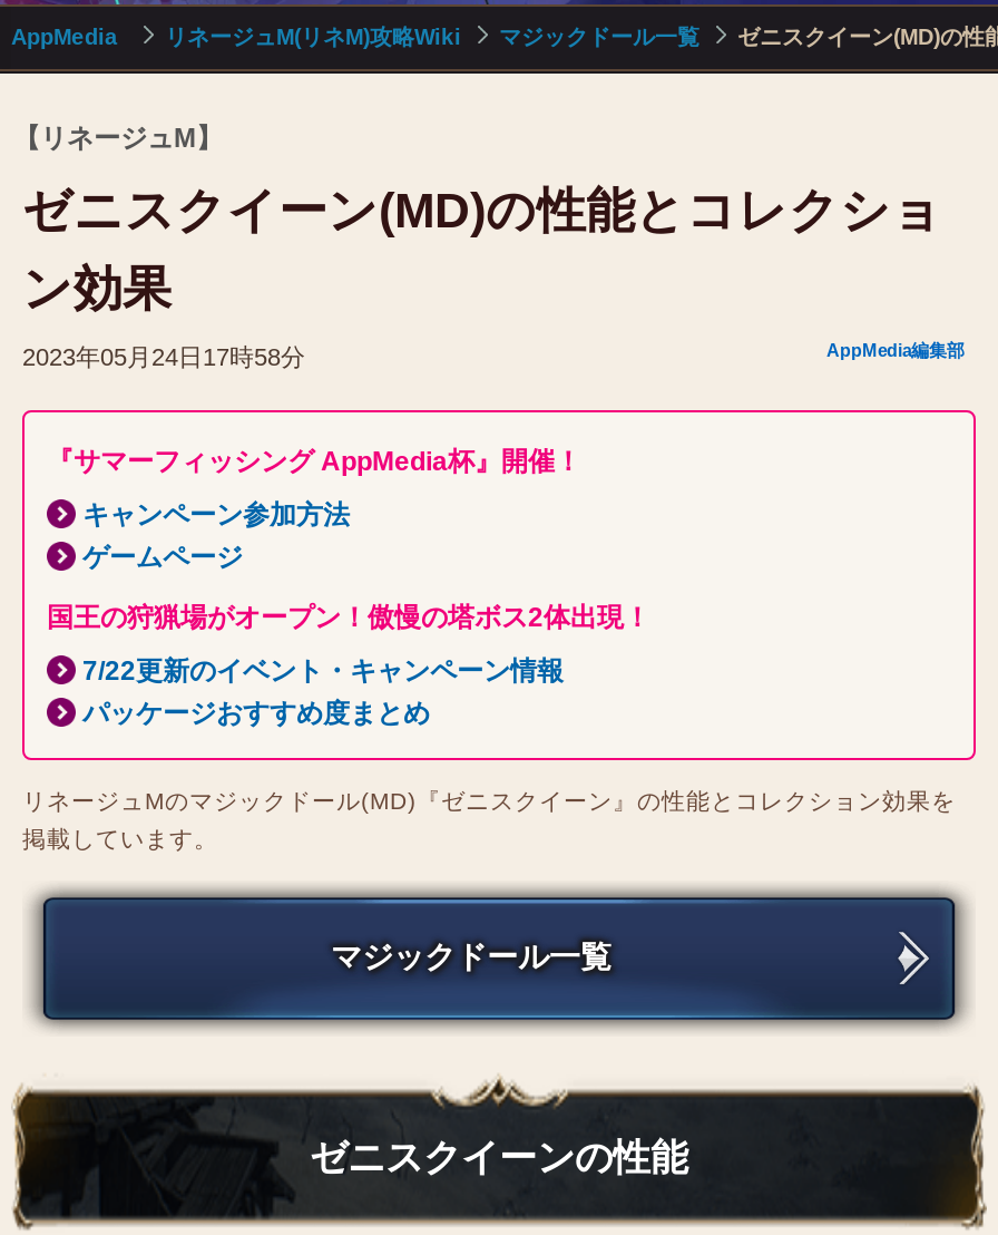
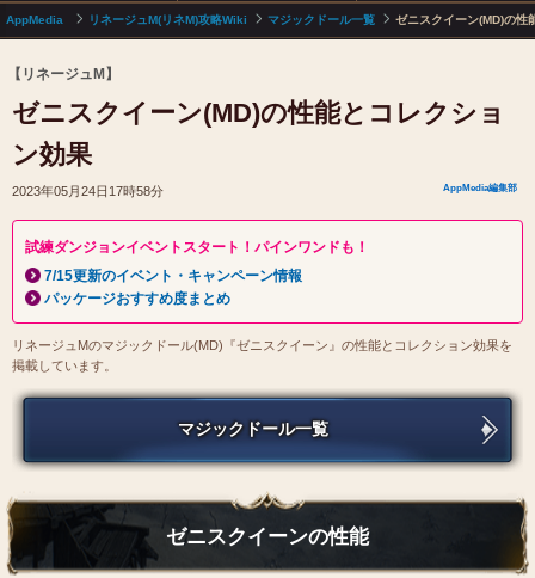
[47,445,650,685] 『サマーフィッシング AppMedia杯』開催！ | キャンペーン参加方法 | ゲームページ | 国王の狩猟場がオープン！傲慢の塔ボス2体出現！ | 7/22更新のイベント・キャンペーン情報 -> [25,238,369,284] 試練ダンジョンイベントスタート！パインワンドも！ | 7/15更新のイベント・キャンペーン情報

